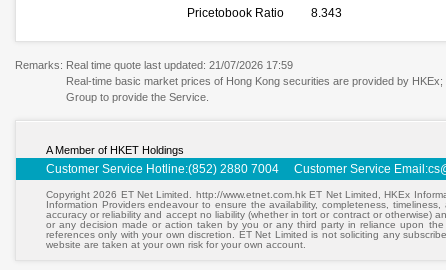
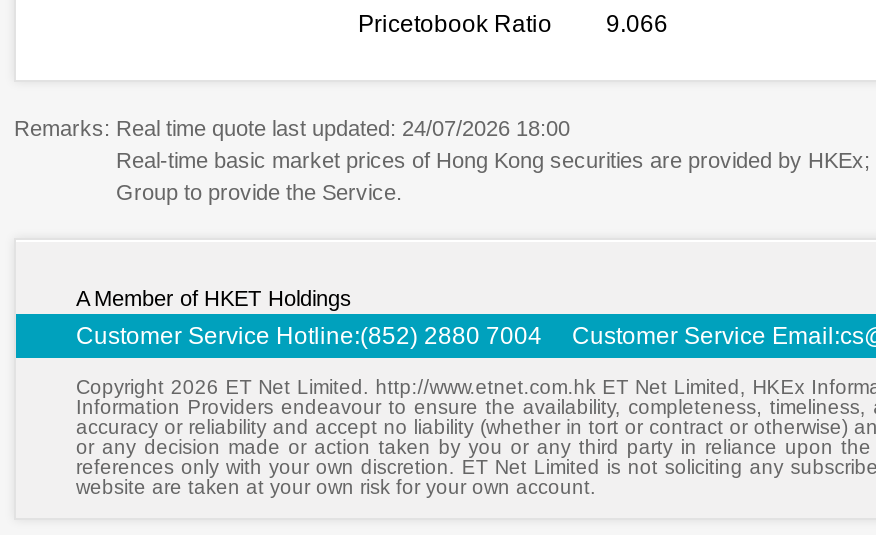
[187,6,342,20] Pricetobook Ratio 8.343 -> [358,10,668,38] Pricetobook Ratio 9.066
[15,59,293,71] Remarks: Real time quote last updated: 21/07/2026 17:59 -> [14,116,570,140] Remarks: Real time quote last updated: 24/07/2026 18:00

